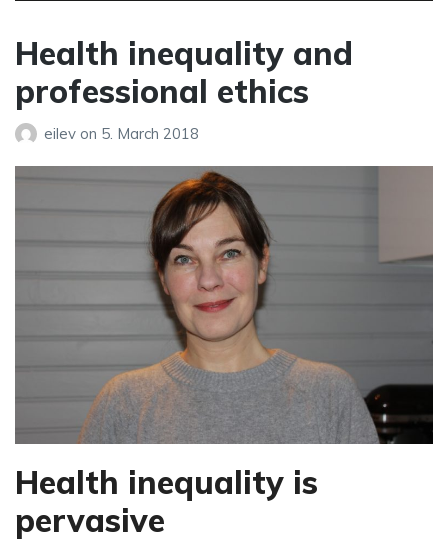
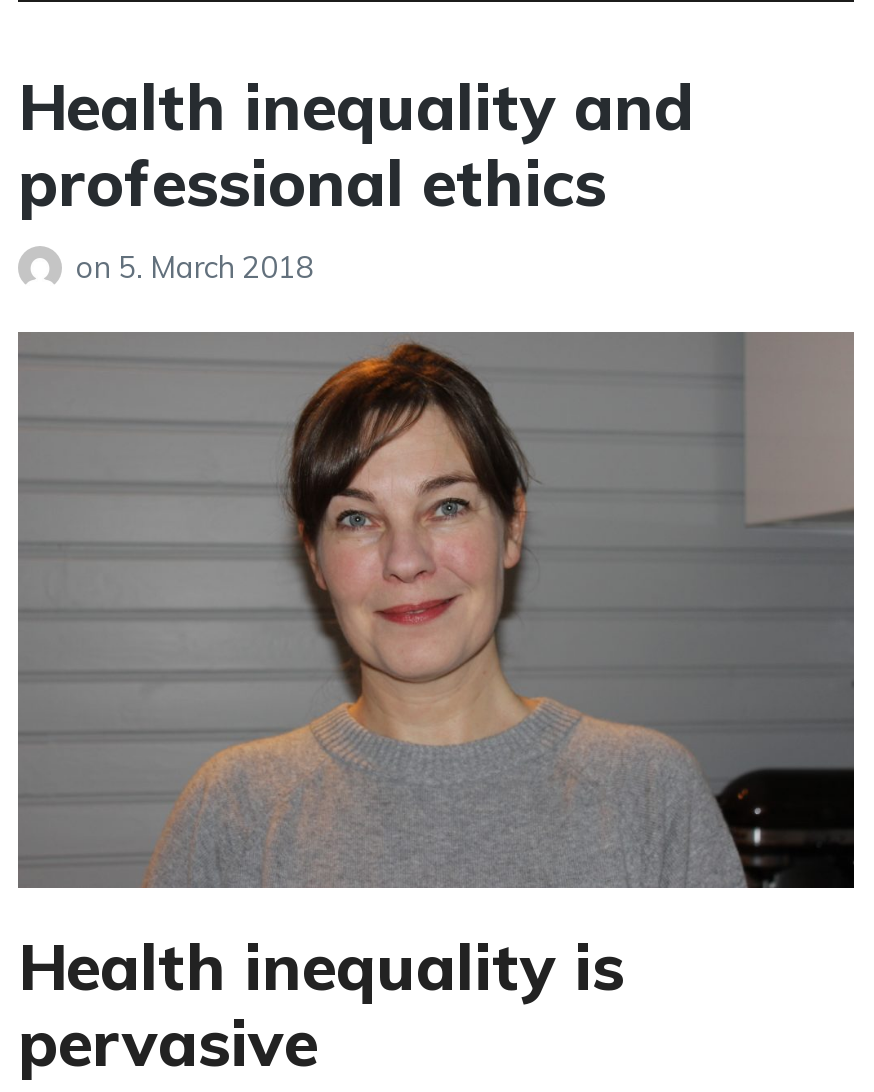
[44,124,199,143] eilev on 5. March 2018 -> [76,247,314,285] on 5. March 2018

